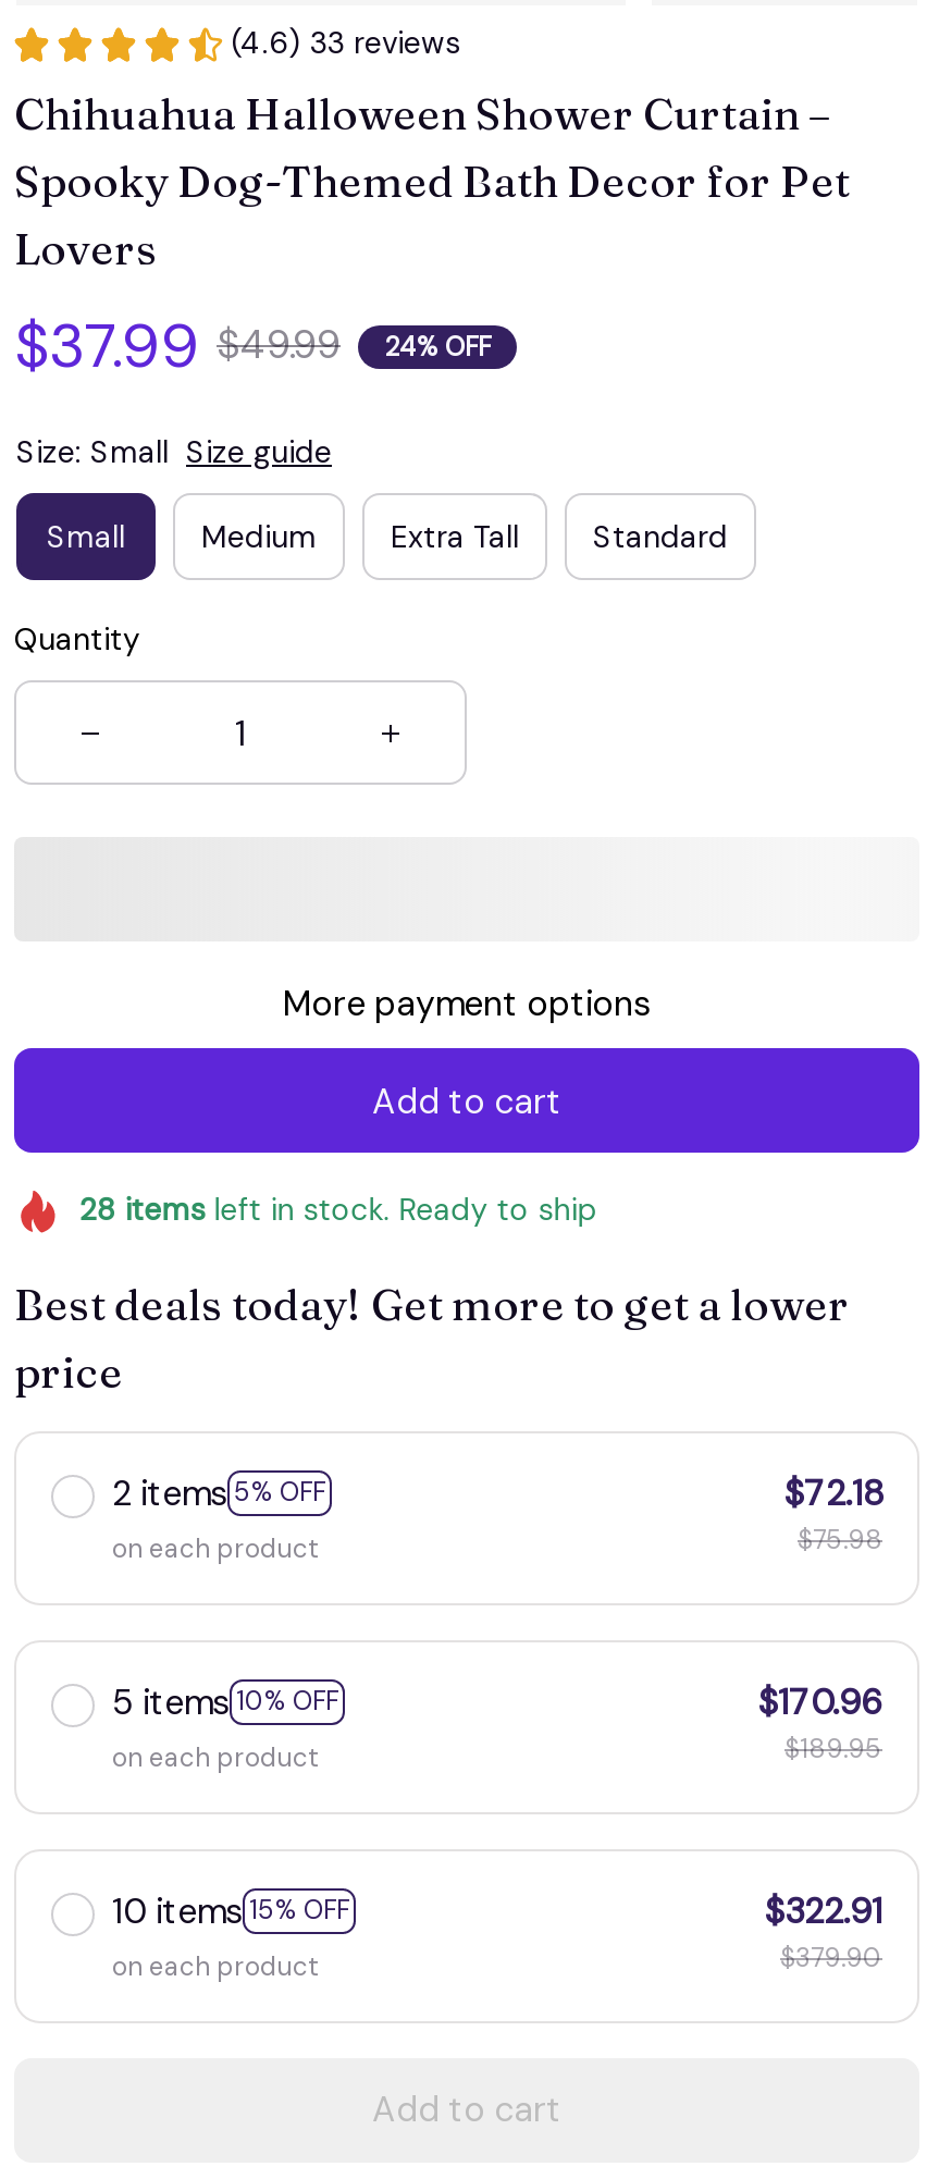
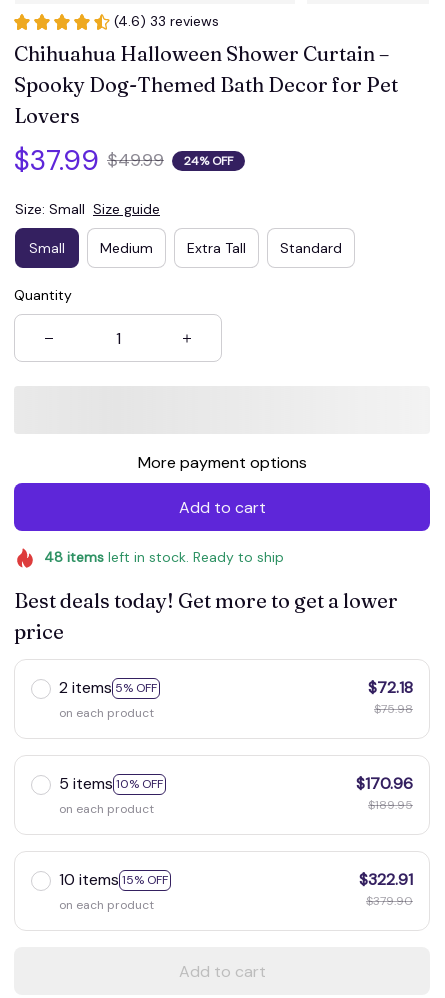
[79,1190,597,1229] 28 items left in stock. Ready to ship -> [44,548,284,566] 48 items left in stock. Ready to ship

